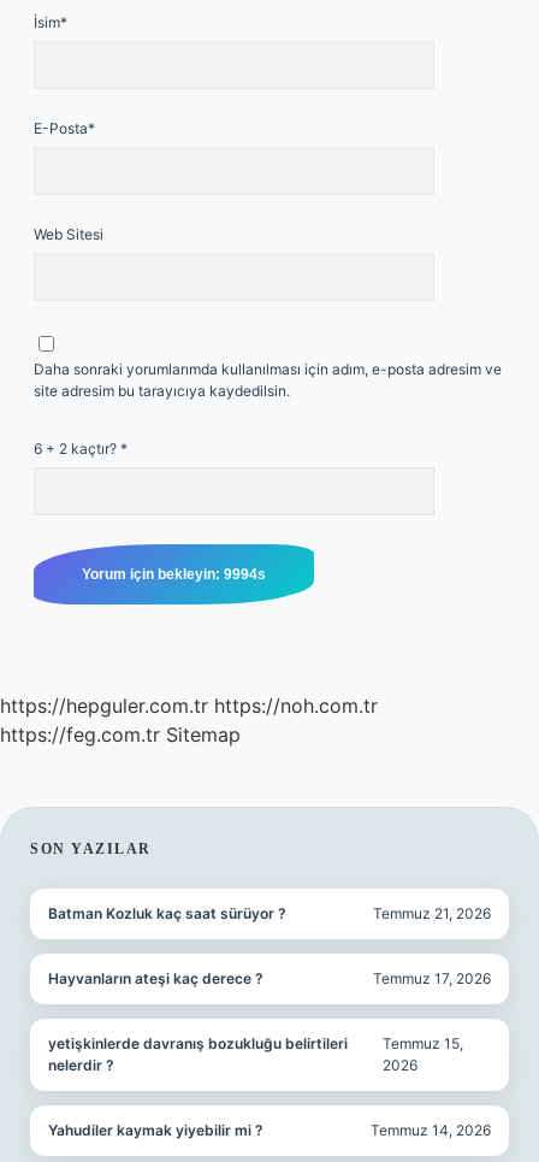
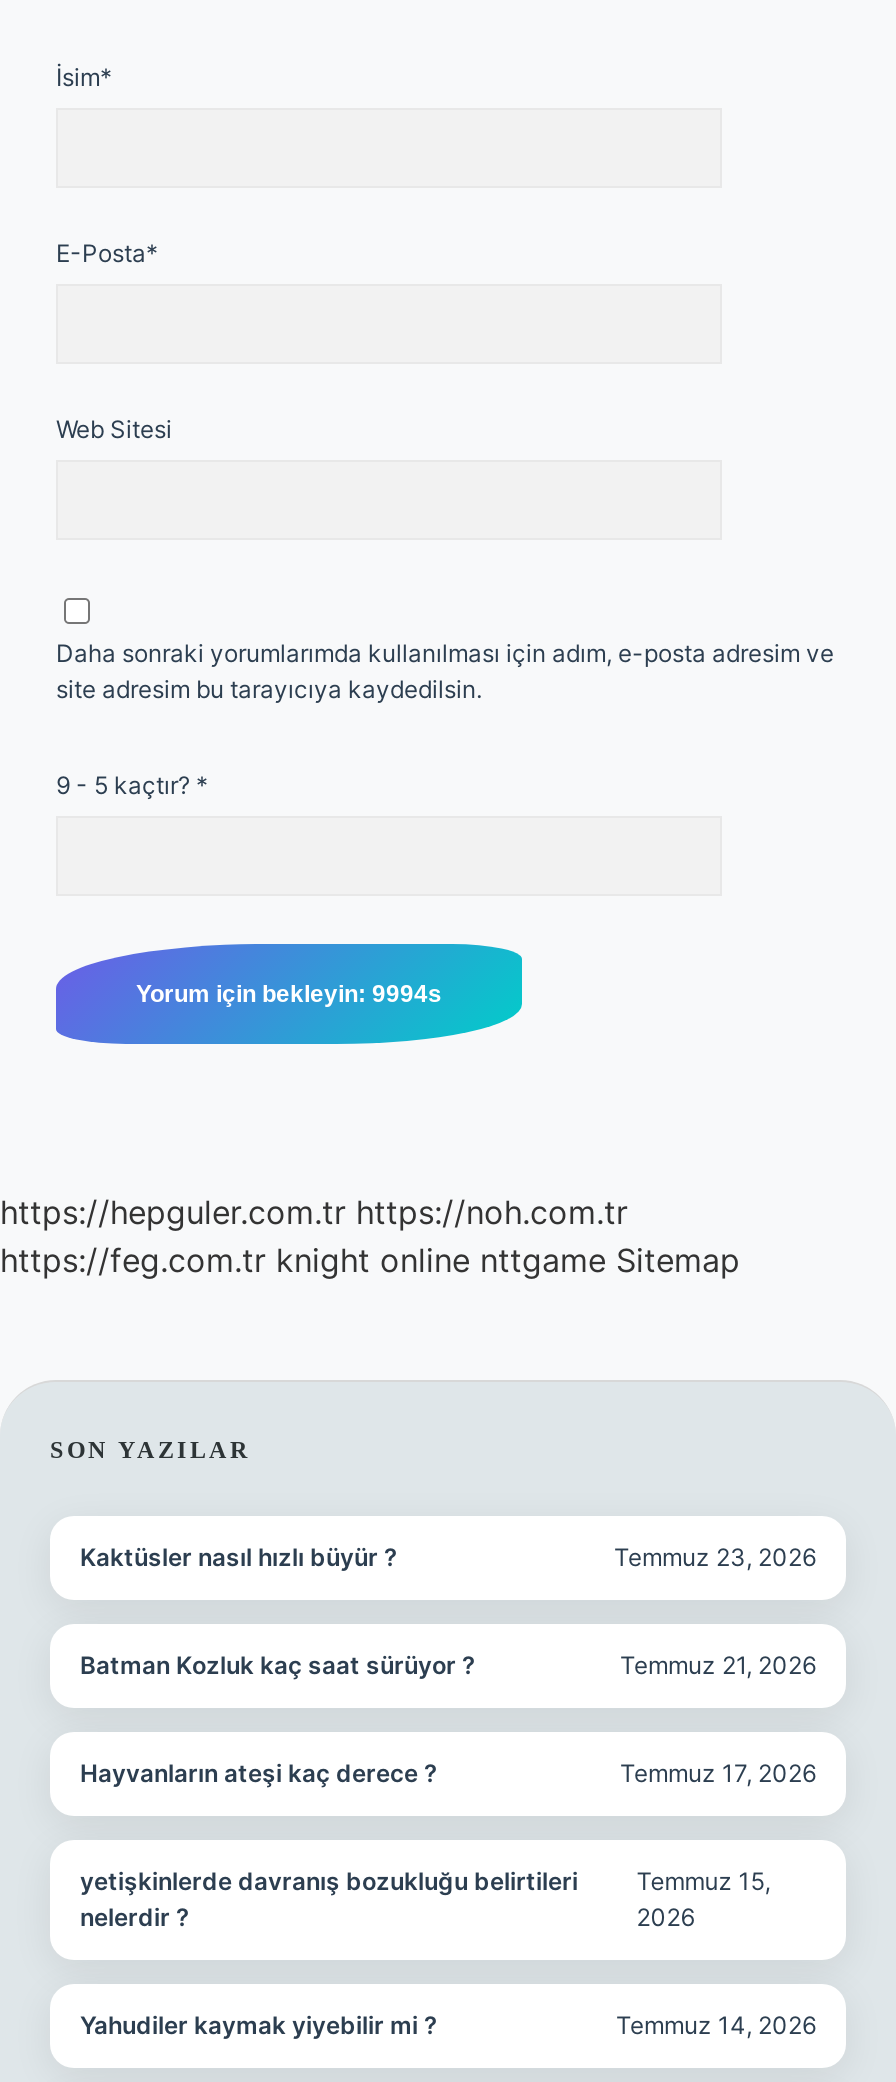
[34,440,128,458] 6 + 2 kaçtır? * -> [56,770,208,800] 9 - 5 kaçtır? *
[0,722,241,747] https://feg.com.tr Sitemap -> [0,1240,740,1280] https://feg.com.tr knight online nttgame Sitemap
none -> [80,1542,816,1572] Kaktüsler nasıl hızlı büyür ? | Temmuz 23, 2026

